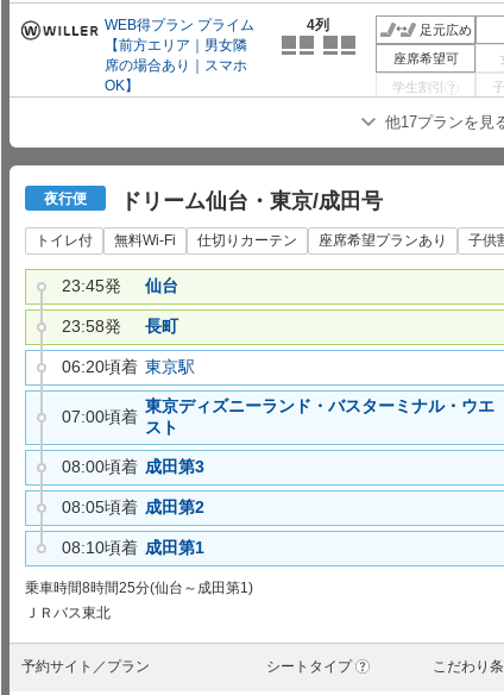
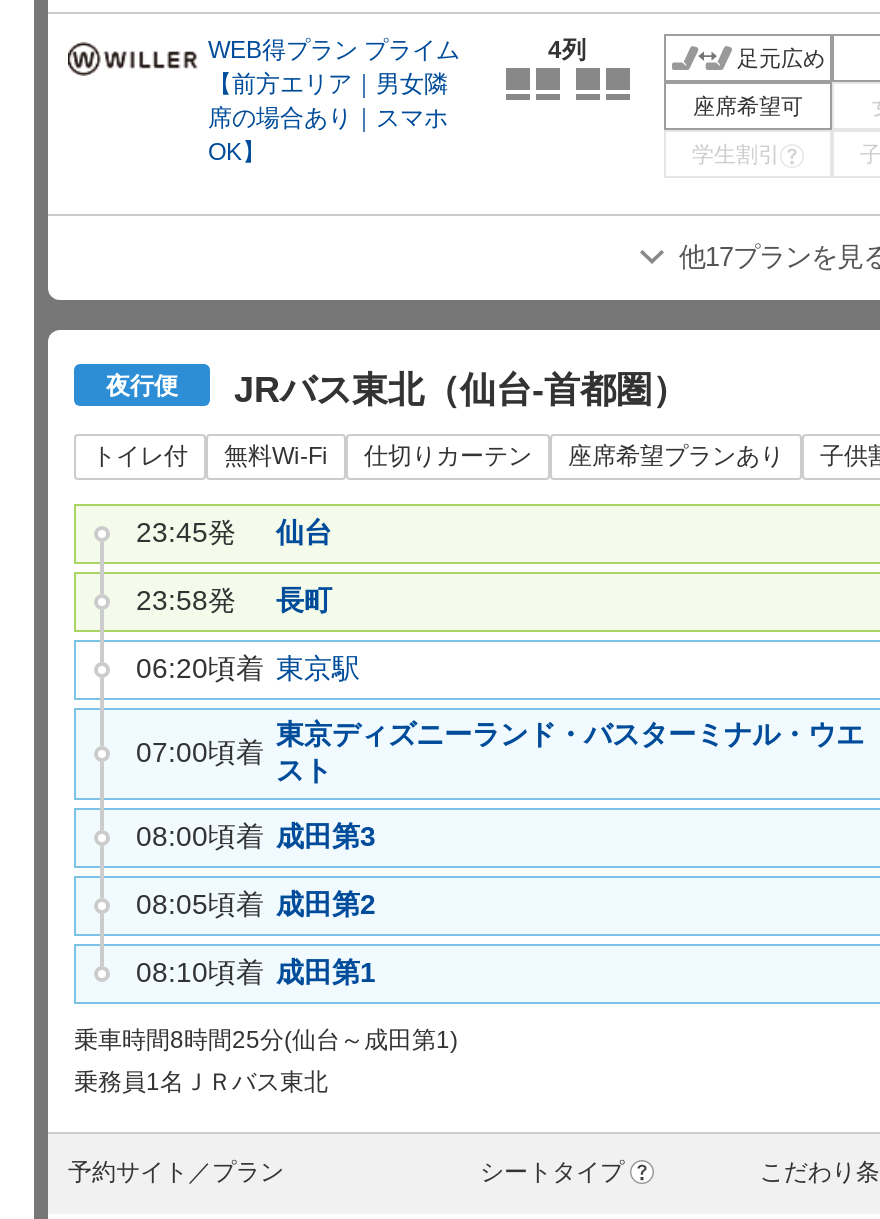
[120,189,383,213] ドリーム仙台・東京/成田号 -> [234,370,688,410] JRバス東北（仙台-首都圏）
[25,604,111,621] ＪＲバス東北 -> [74,1068,328,1096] 乗務員1名ＪＲバス東北

